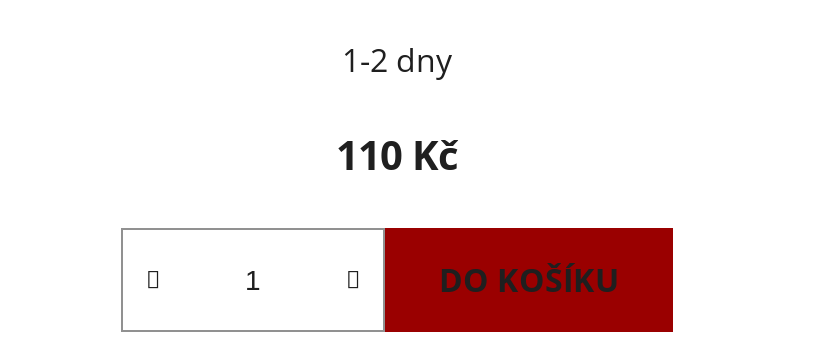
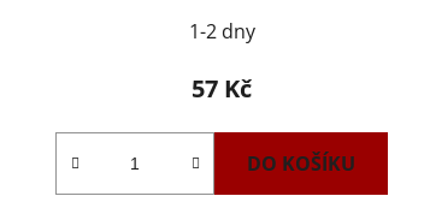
[336,127,458,181] 110 Kč -> [192,72,252,104] 57 Kč

